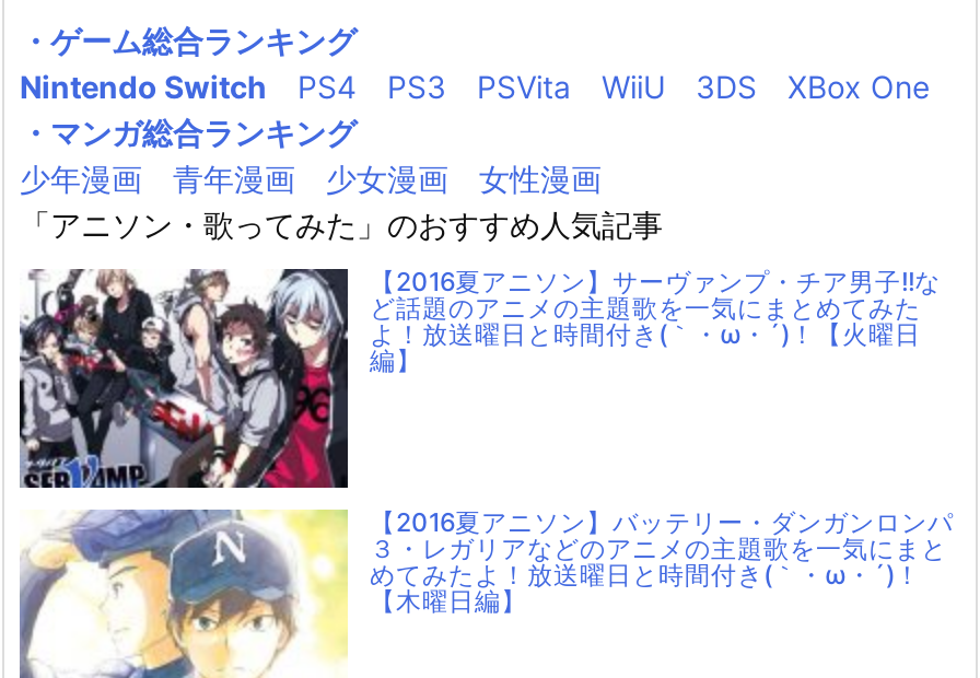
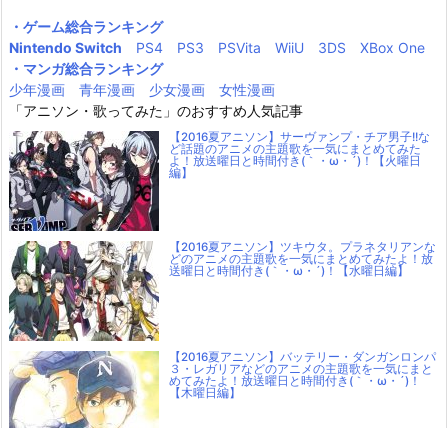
none -> [9,240,436,342] [image] | 【2016夏アニソン】ツキウタ。プラネタリアンな | どのアニメの主題歌を一気にまとめてみたよ！放 | 送曜日と時間付き(｀・ω・´)！【水曜日編】

